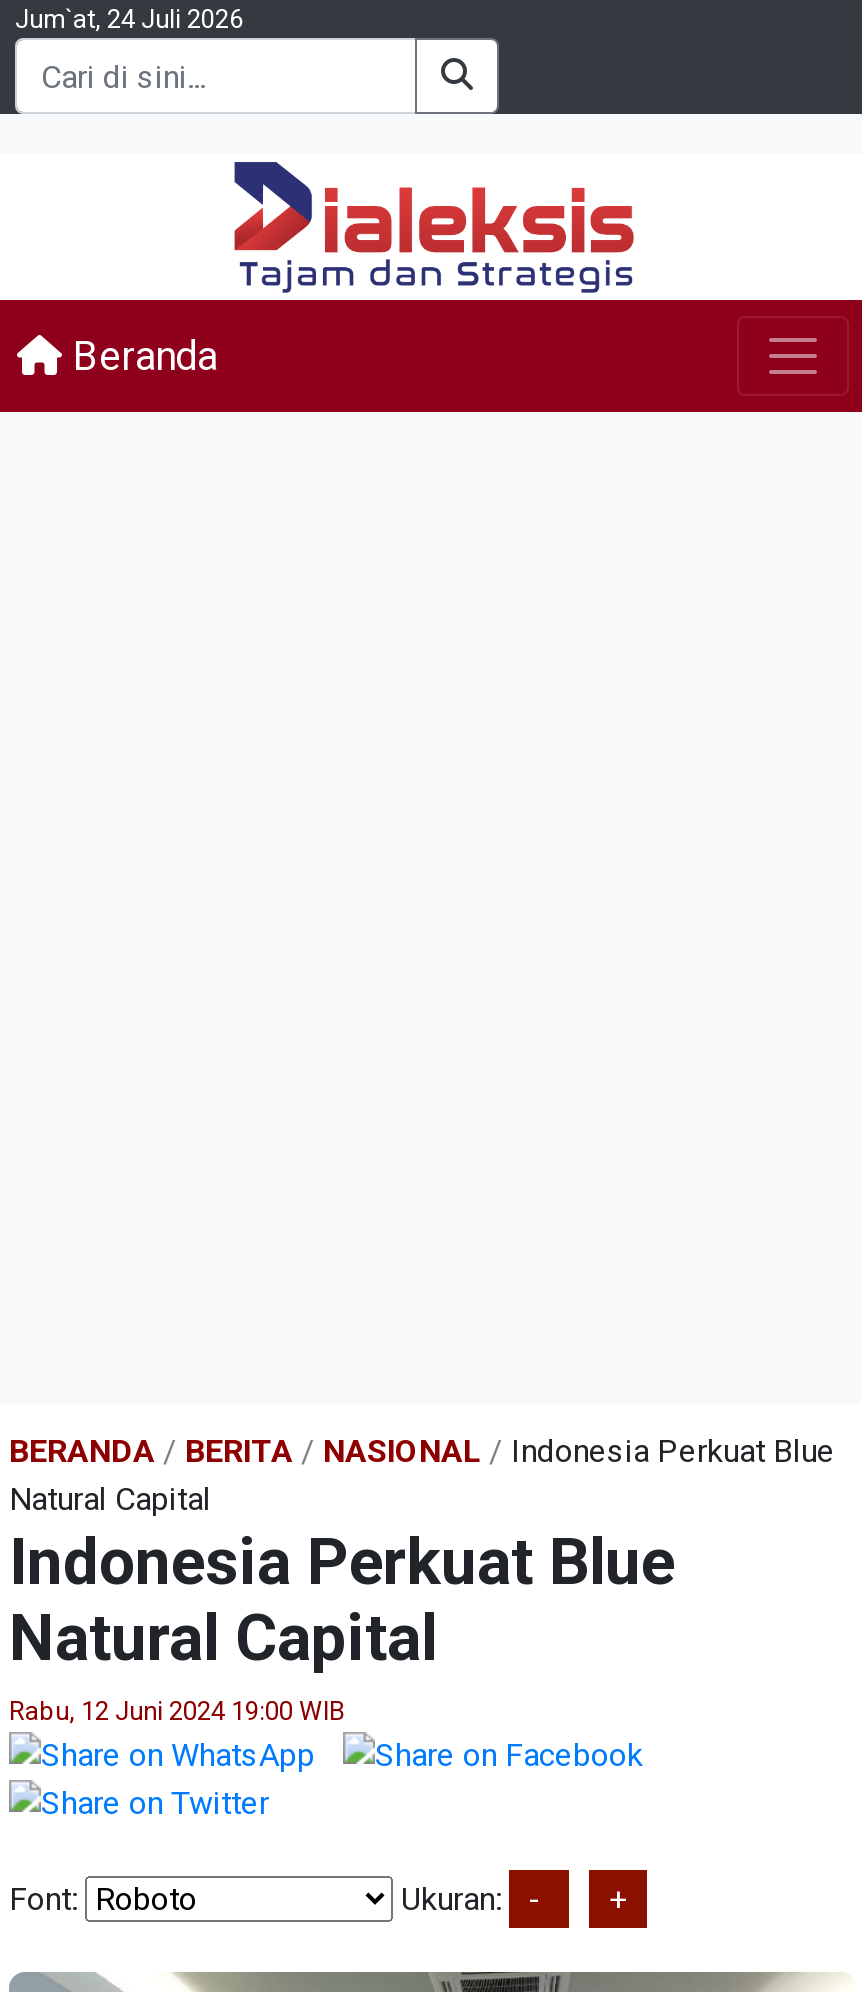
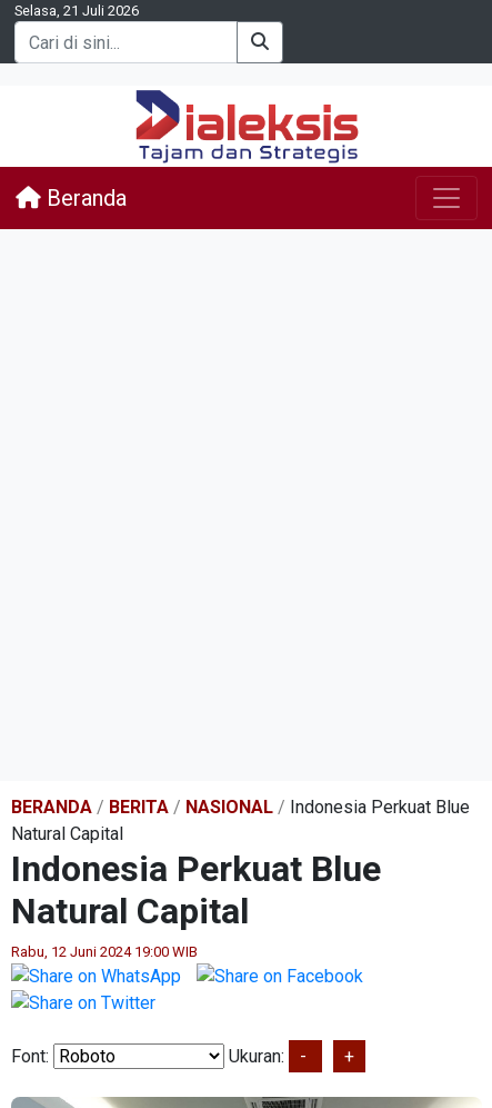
[15,4,243,34] Jum`at, 24 Juli 2026 -> [14,2,139,19] Selasa, 21 Juli 2026

